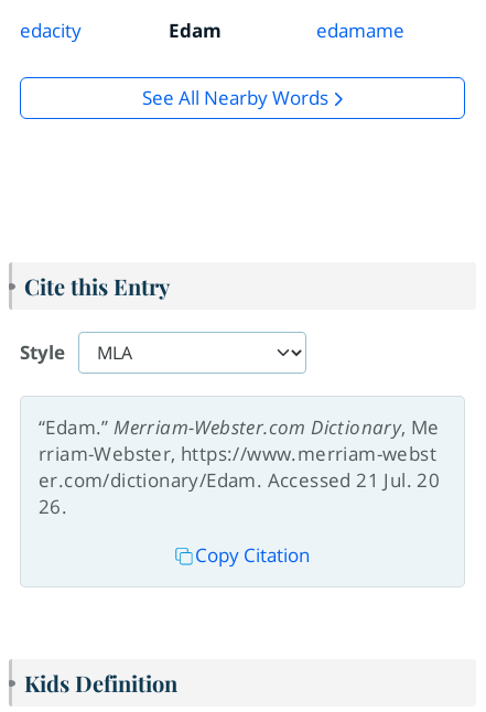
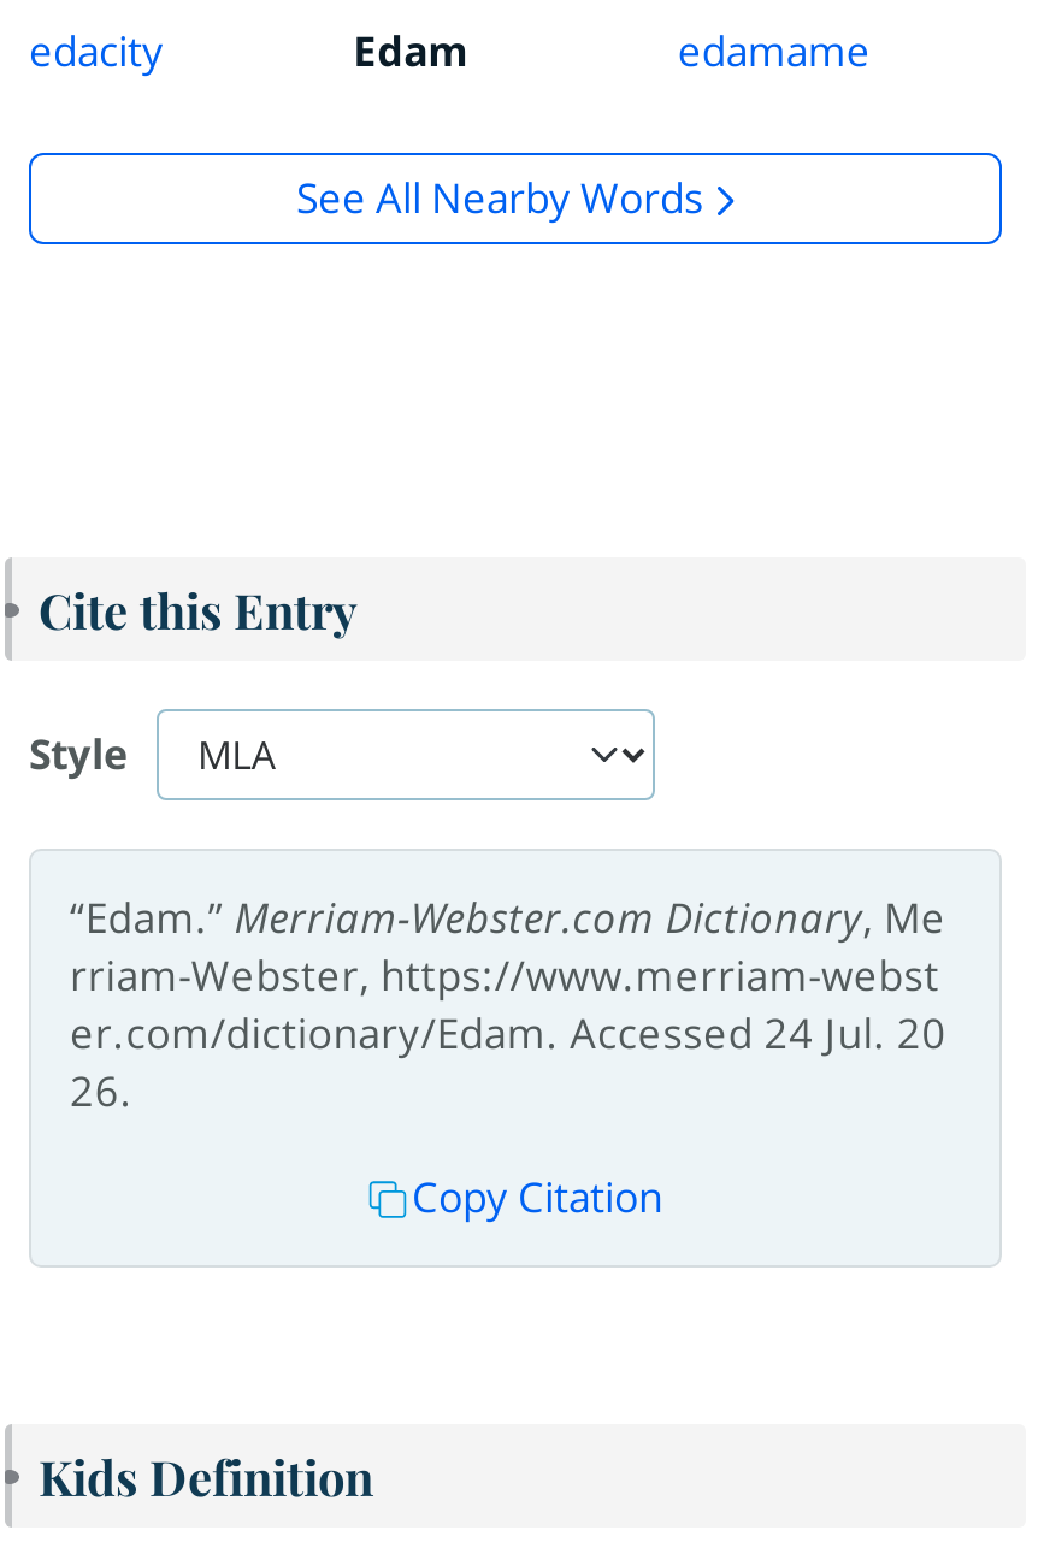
[39,467,440,493] er.com/dictionary/Edam. Accessed 21 Jul. 20 -> [70,1005,947,1060] er.com/dictionary/Edam. Accessed 24 Jul. 20

